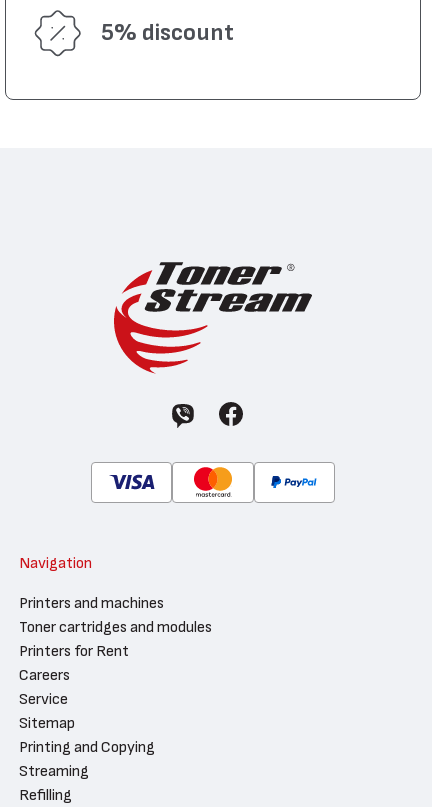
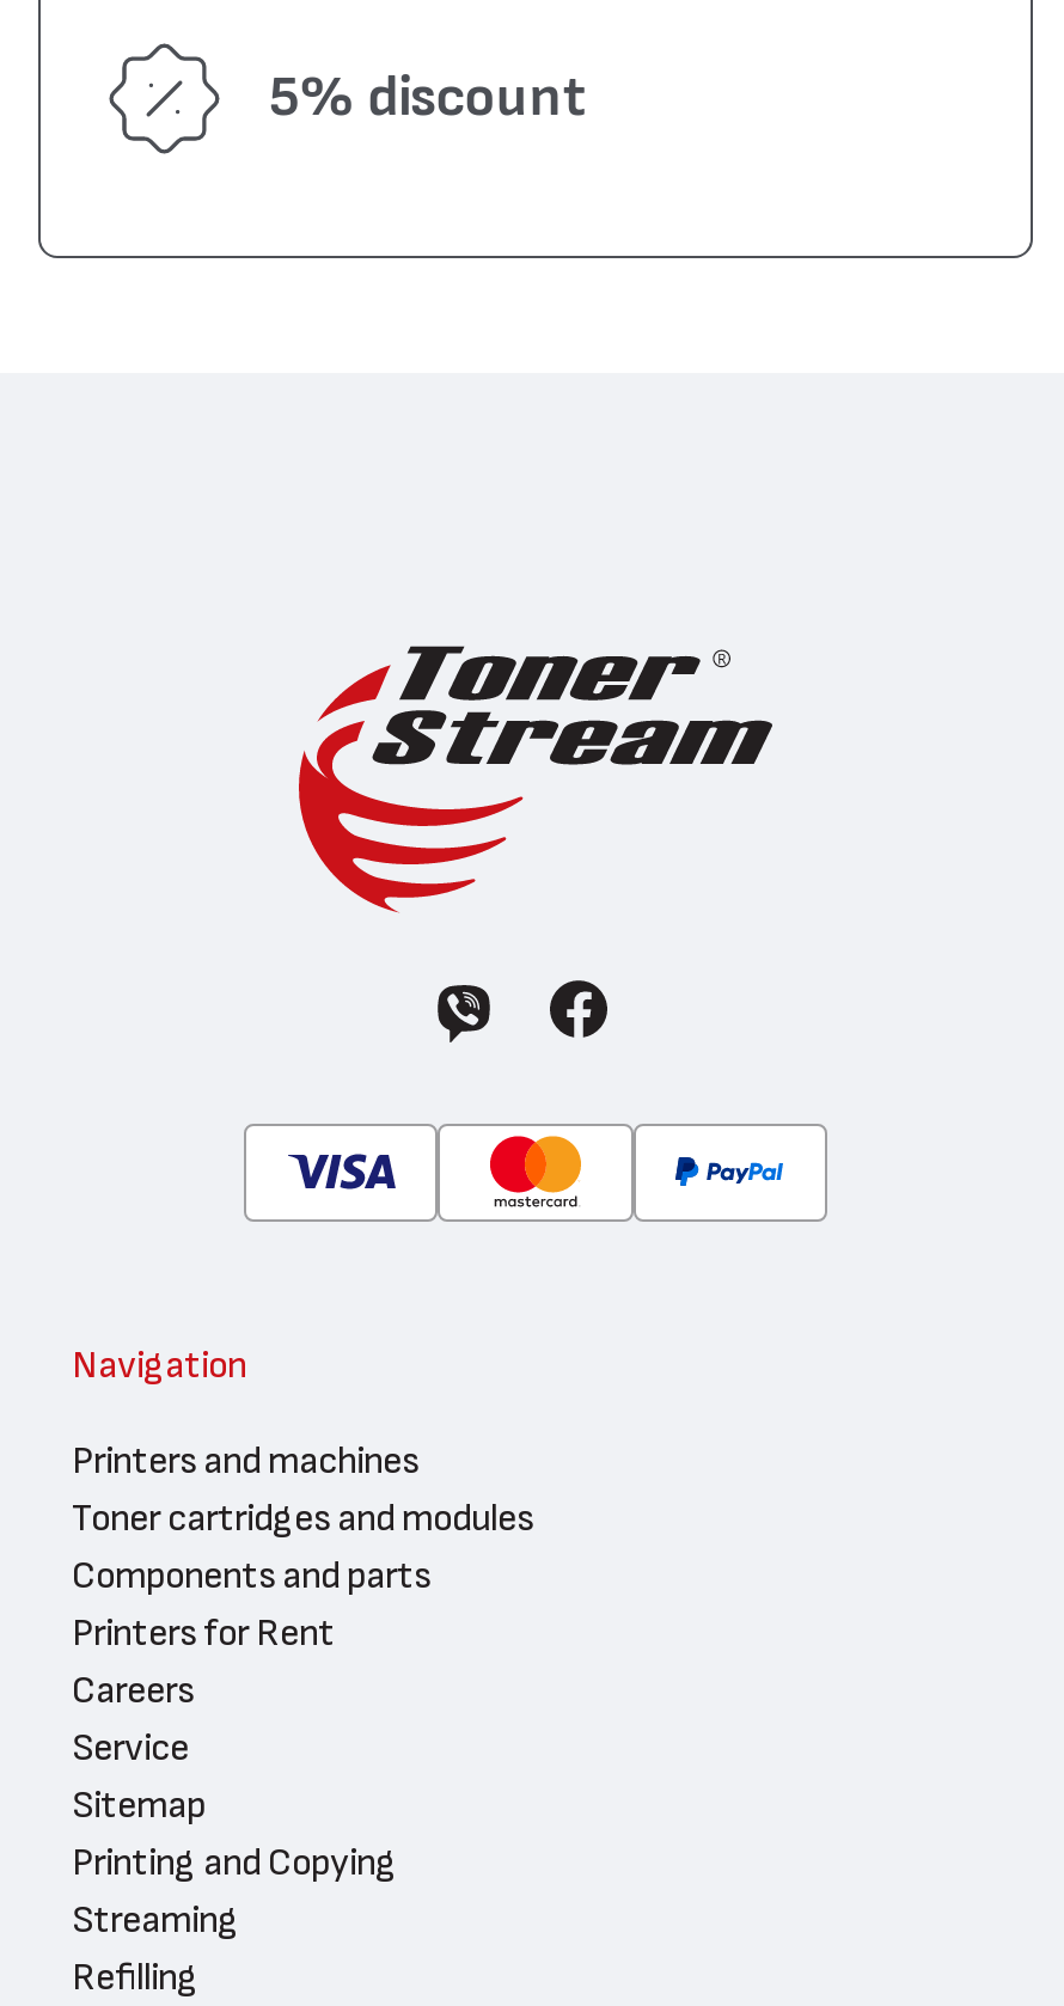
none -> [72,1557,430,1595] Components and parts

